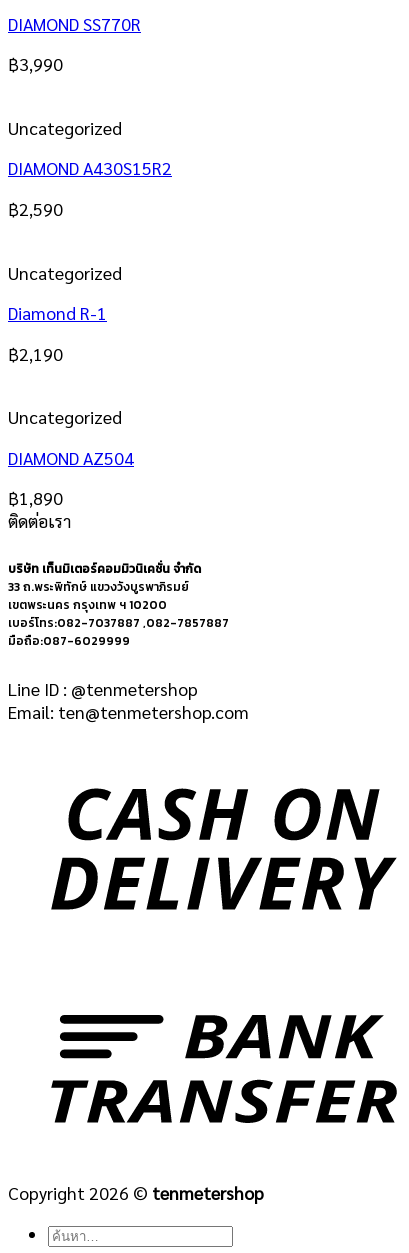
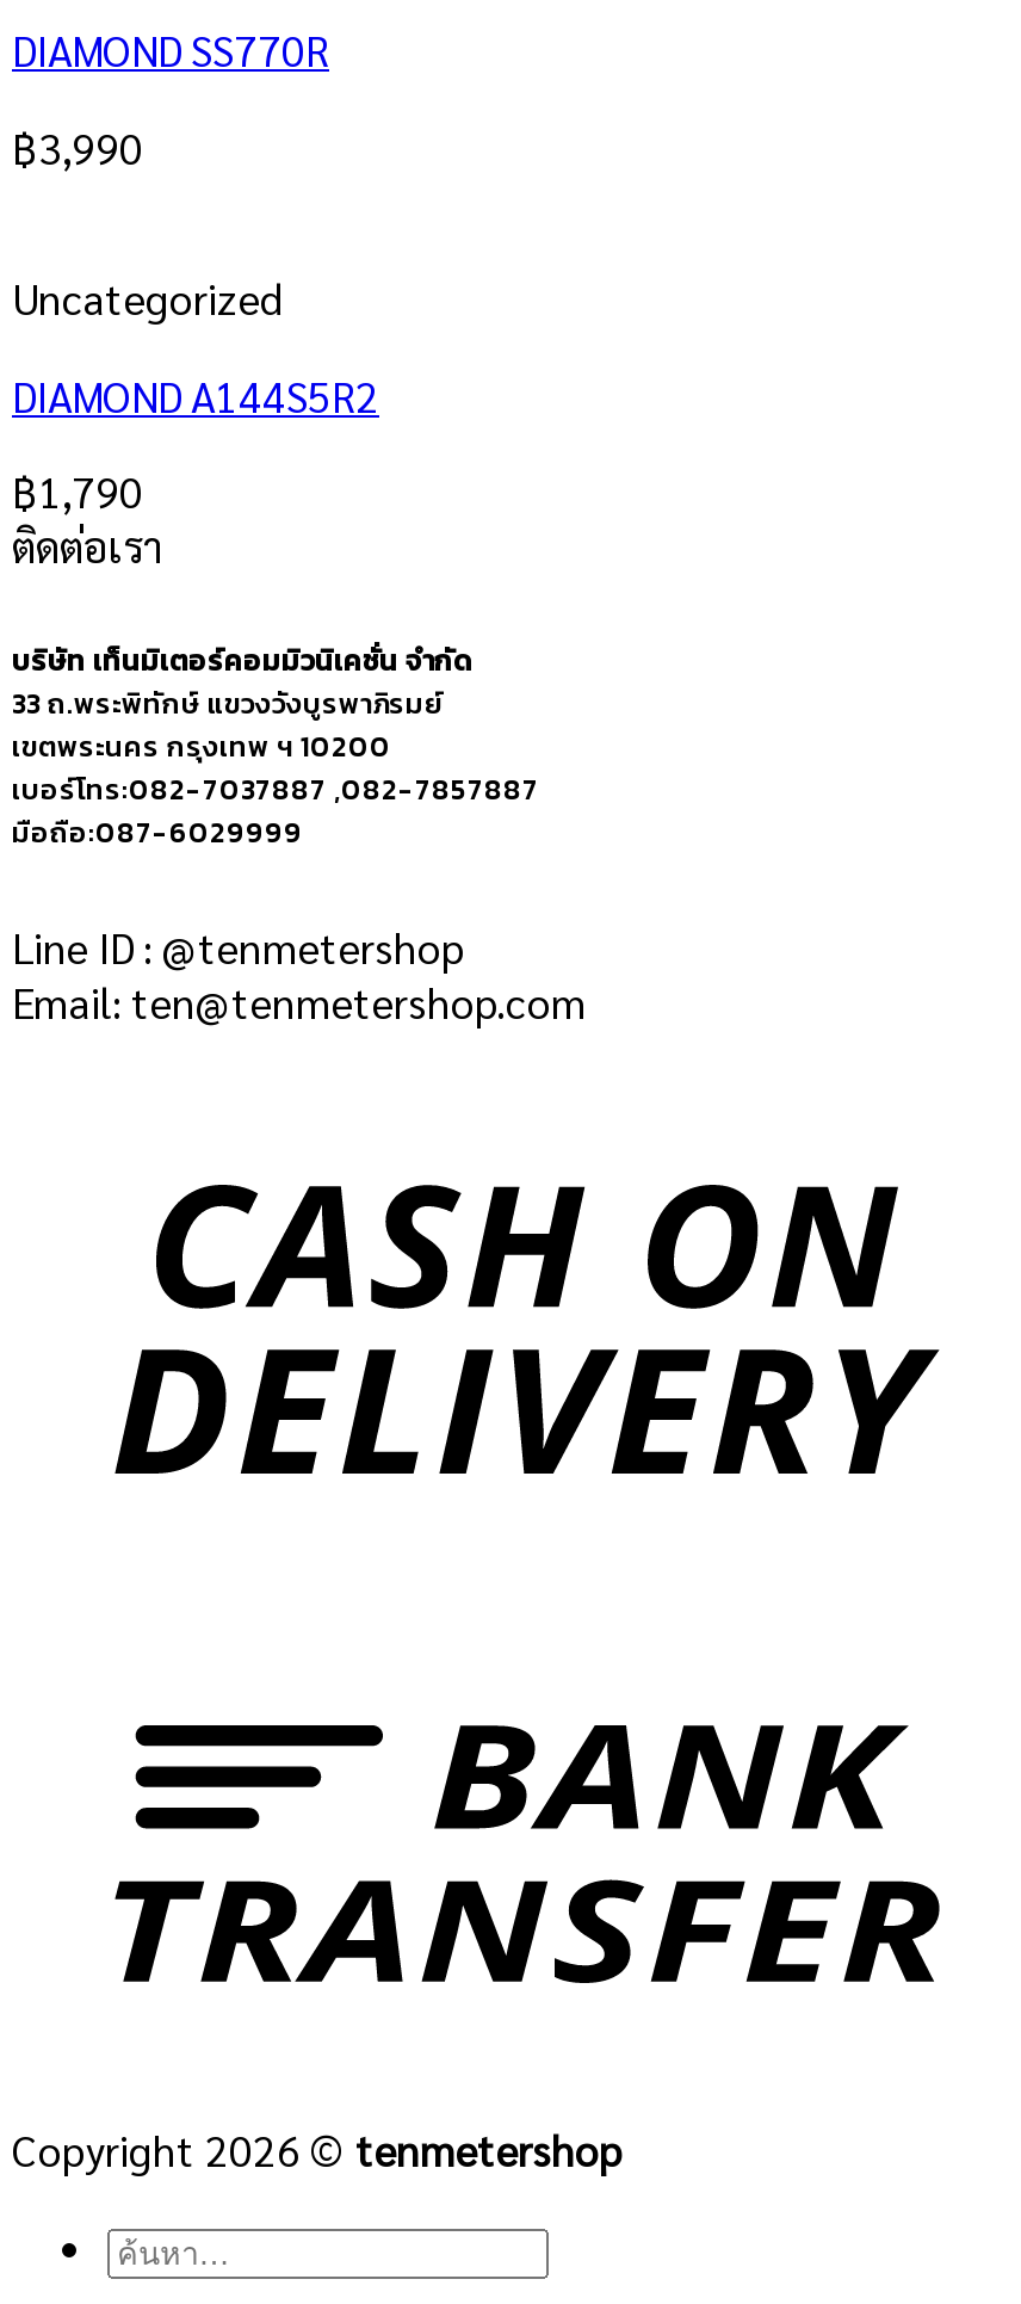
[8,156,172,509] DIAMOND A430S15R2 | ฿2,590 | Uncategorized | Diamond R-1 | ฿2,190 | Uncategorized | DIAMOND AZ504 | ฿1,890 -> [12,367,379,519] DIAMOND A144S5R2 | ฿1,790

